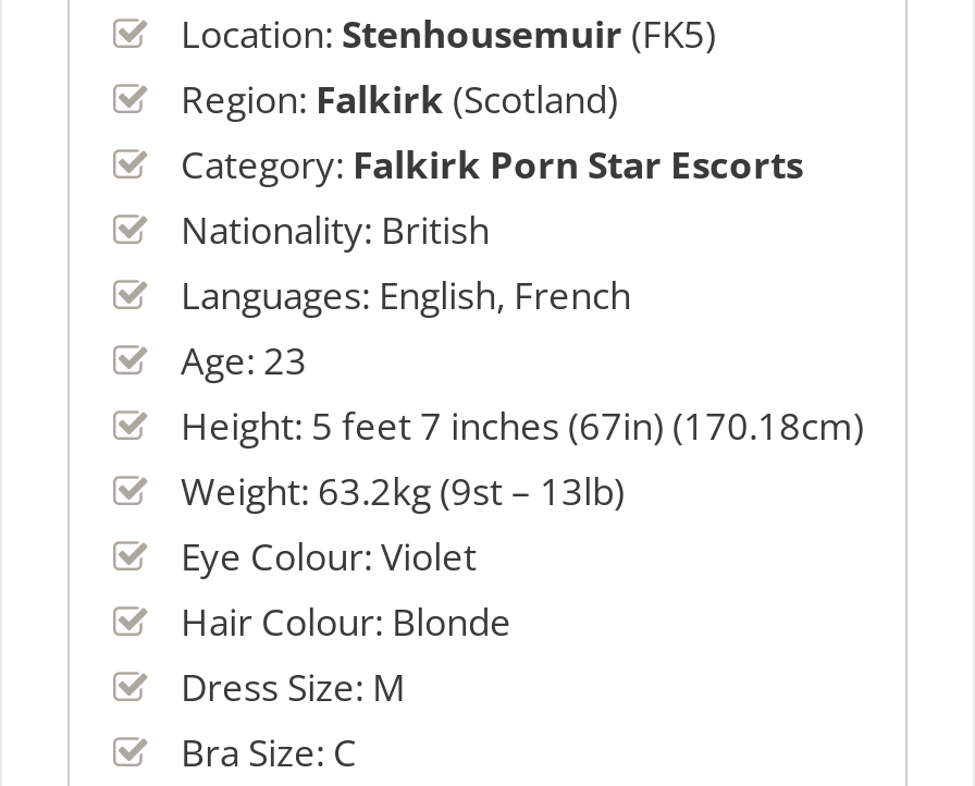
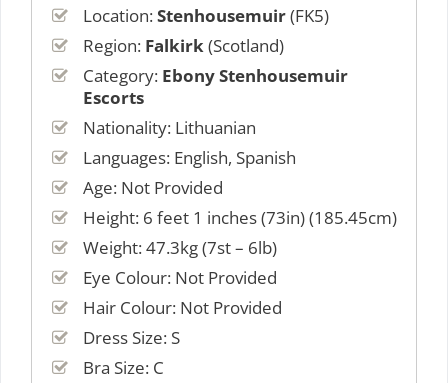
[181,139,864,712] Category: Falkirk Porn Star Escorts | Nationality: British | Languages: English, French | Age: 23 | Height: 5 feet 7 inches (67in) (170.18cm) | Weight: 63.2kg (9st – 13lb) | Eye Colour: Violet | Hair Colour: Blonde | Dress Size: M -> [83,64,397,349] Category: Ebony Stenhousemuir | Escorts | Nationality: Lithuanian | Languages: English, Spanish | Age: Not Provided | Height: 6 feet 1 inches (73in) (185.45cm) | Weight: 47.3kg (7st – 6lb) | Eye Colour: Not Provided | Hair Colour: Not Provided | Dress Size: S

